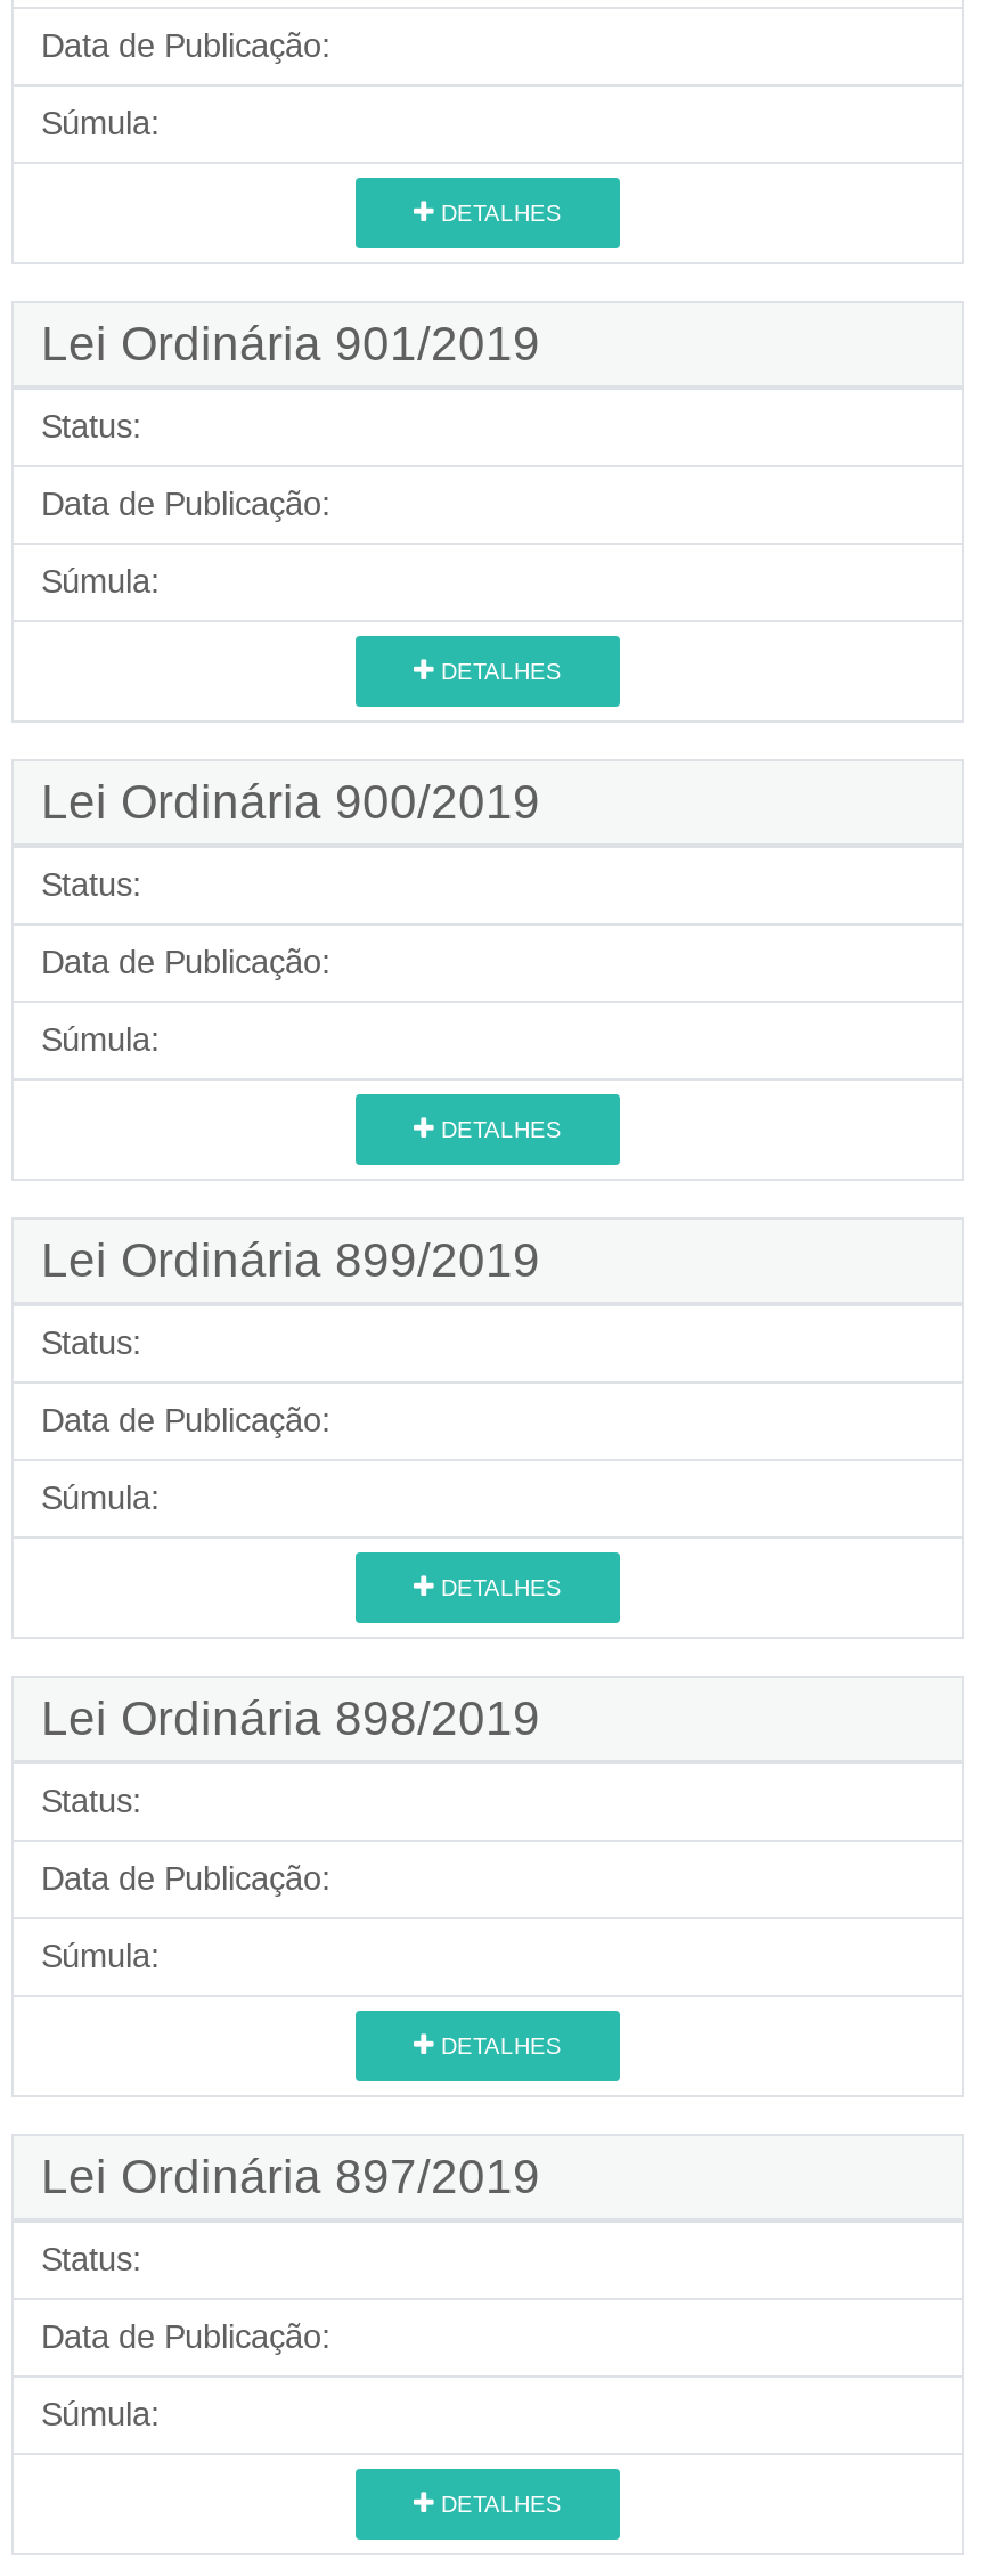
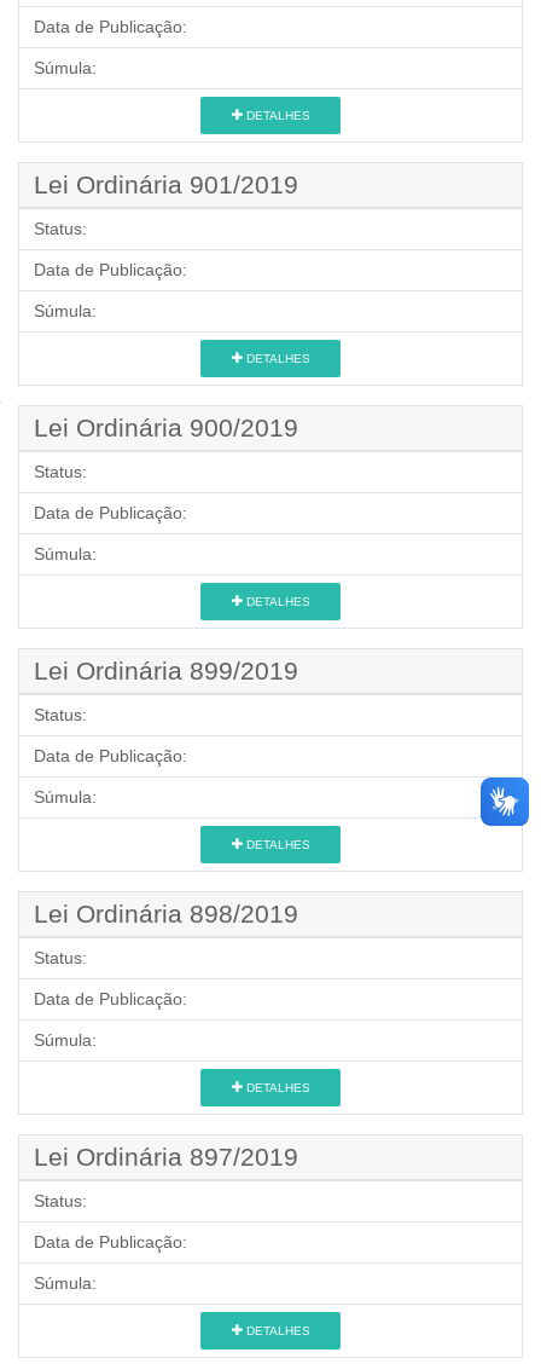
none -> [479,776,530,827] [image]

